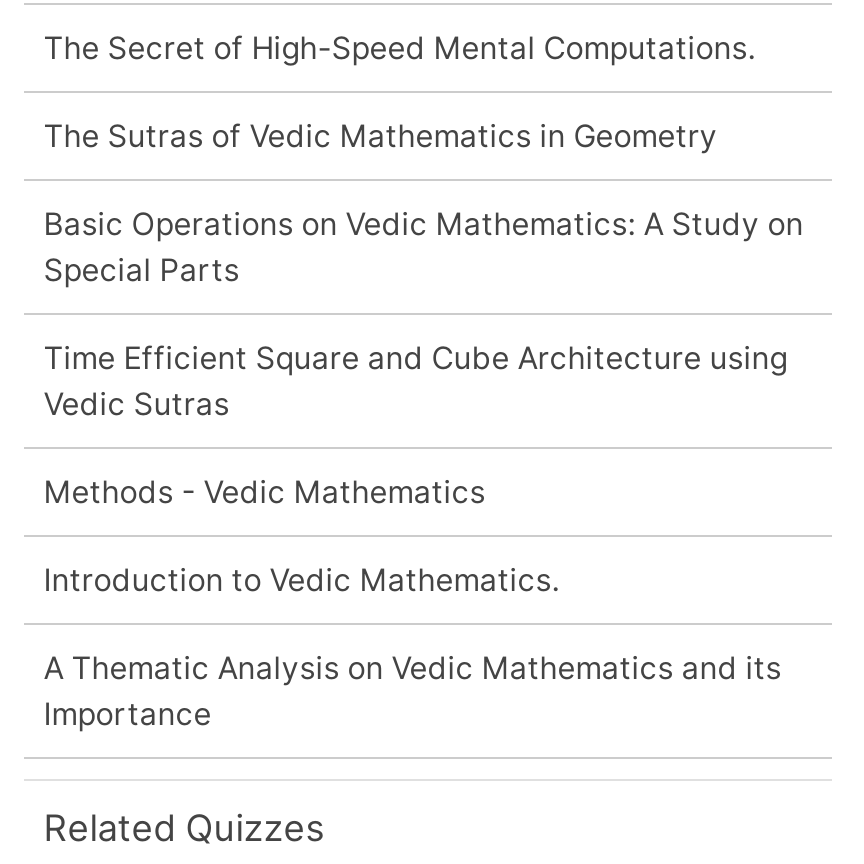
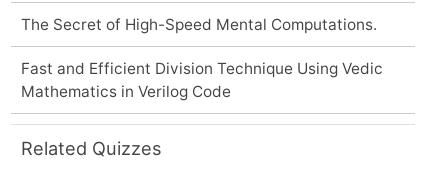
[43,117,803,733] The Sutras of Vedic Mathematics in Geometry | Basic Operations on Vedic Mathematics: A Study on | Special Parts | Time Efficient Square and Cube Architecture using | Vedic Sutras | Methods - Vedic Mathematics | Introduction to Vedic Mathematics. | A Thematic Analysis on Vedic Mathematics and its | Importance -> [21,59,383,101] Fast and Efficient Division Technique Using Vedic | Mathematics in Verilog Code

